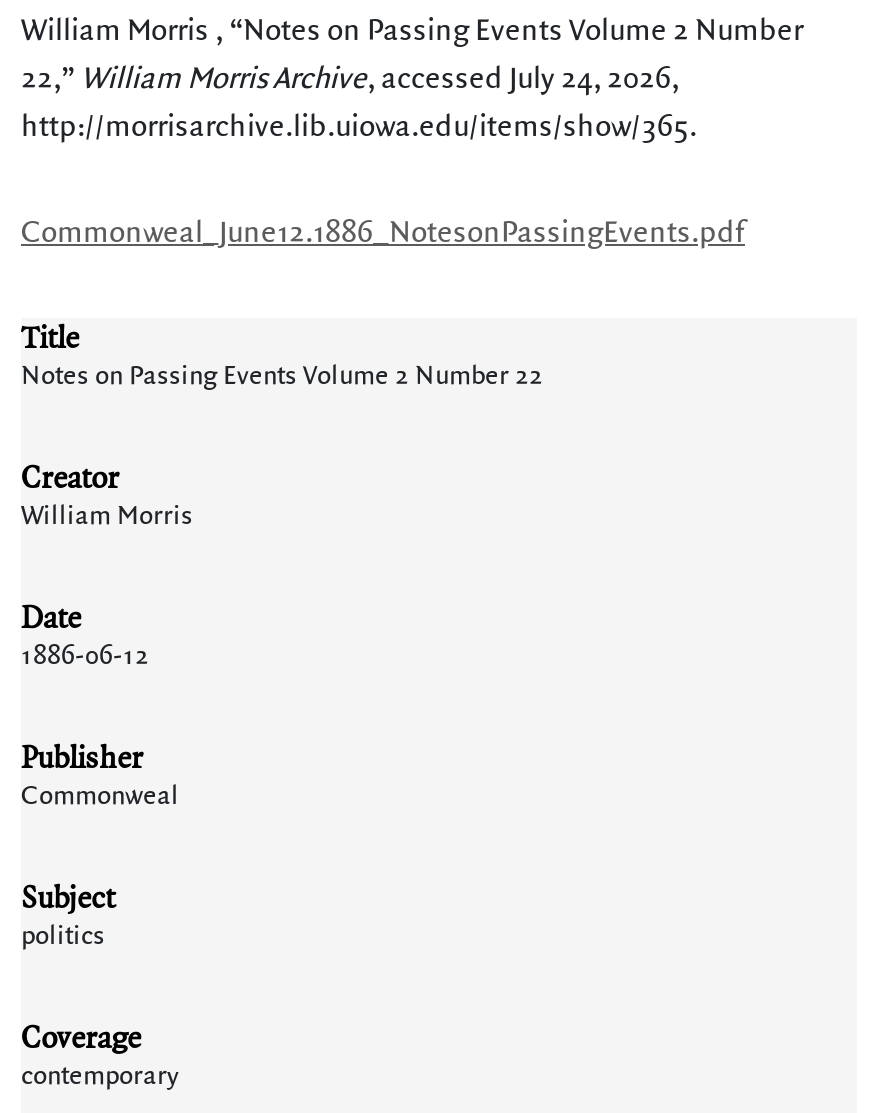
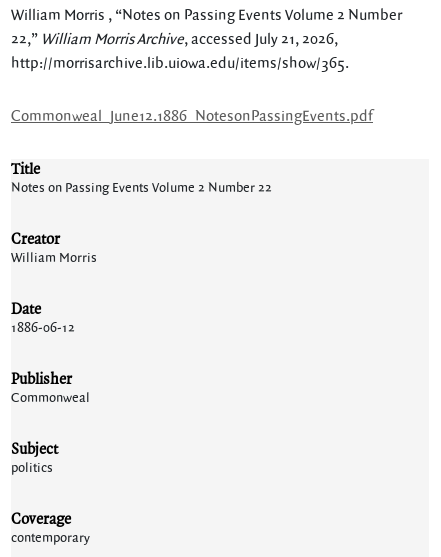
[21,60,679,98] 22,” William Morris Archive, accessed July 24, 2026, -> [11,30,338,49] 22,” William Morris Archive, accessed July 21, 2026,

